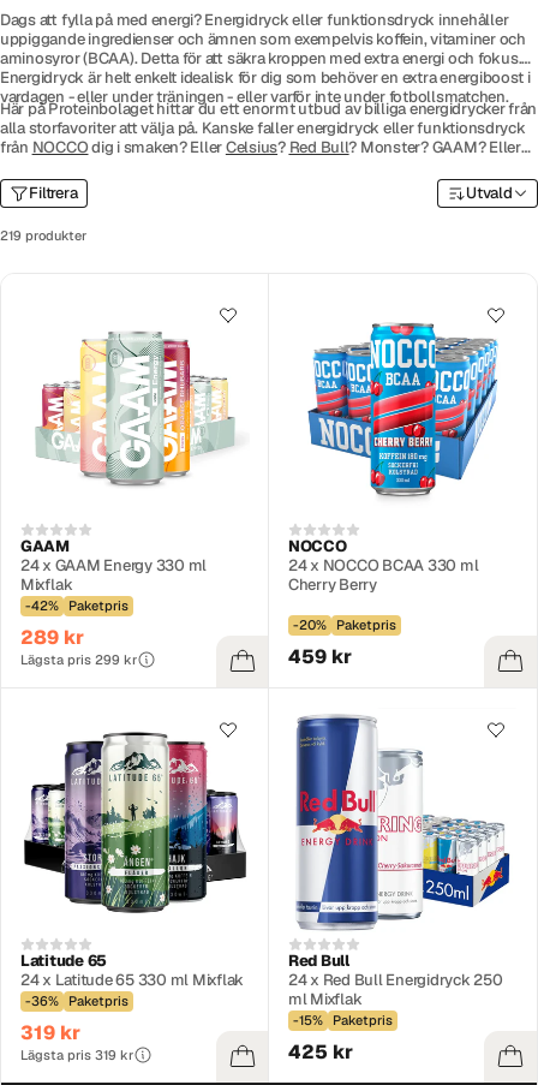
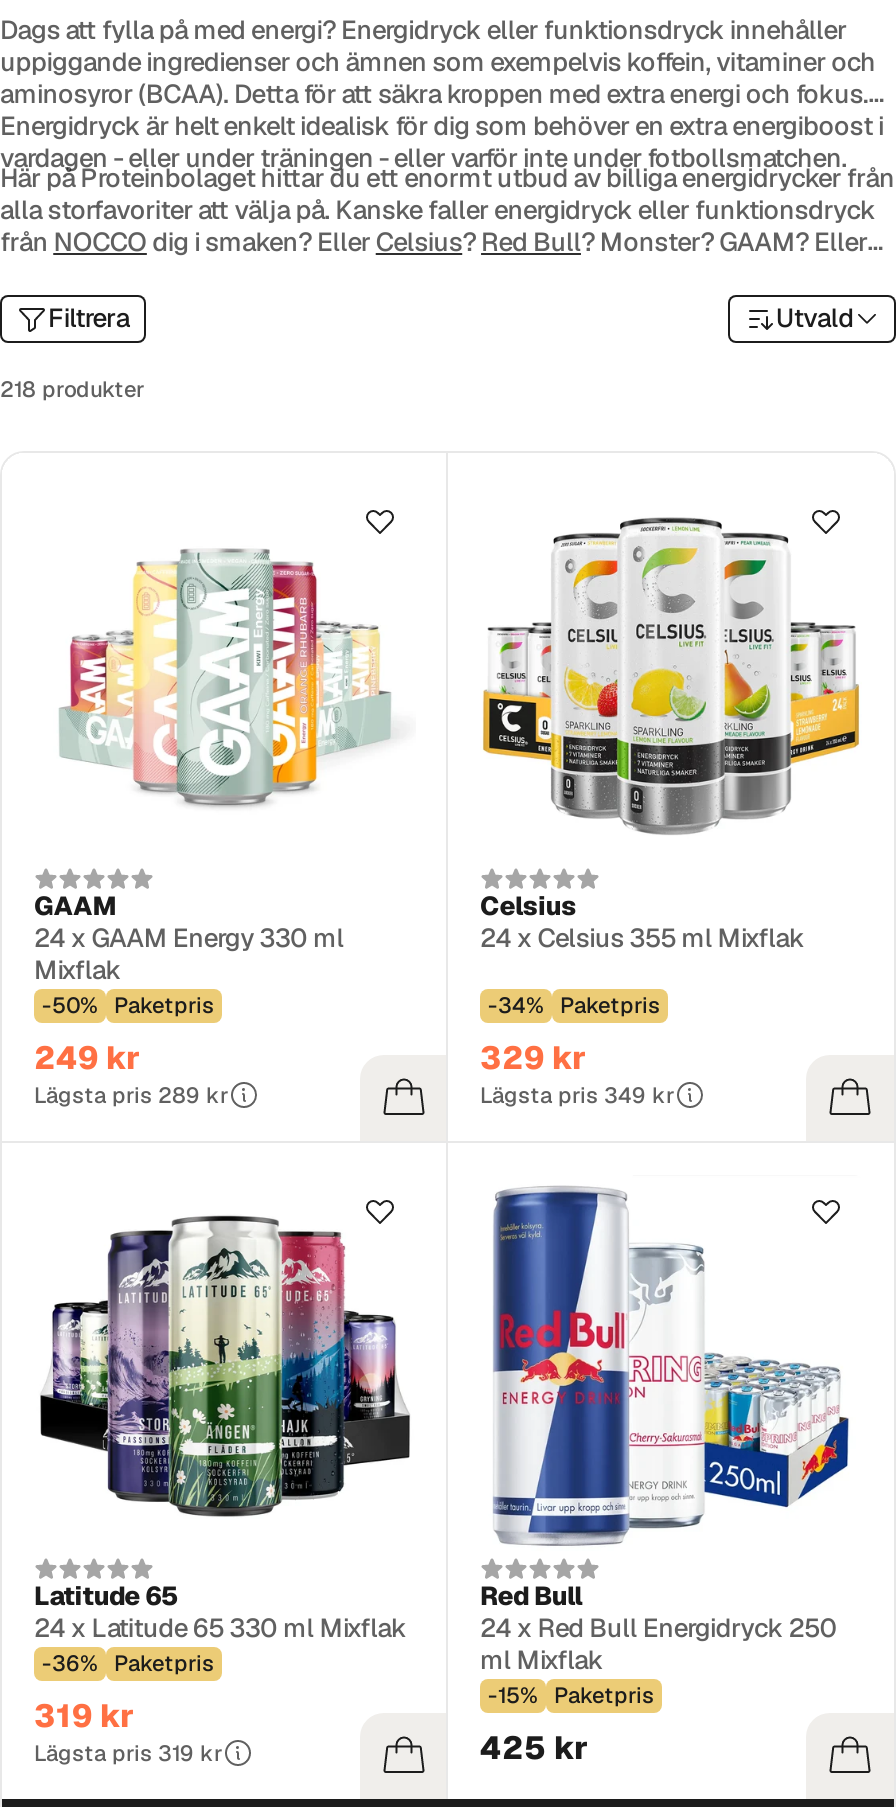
[0,227,86,243] 219 produkter -> [0,374,144,402] 218 produkter
[288,312,516,594] [image] | NOCCO | 24 x NOCCO BCAA 330 ml | Cherry Berry -> [480,515,862,954] [image] | Celsius | 24 x Celsius 355 ml Mixflak
[20,597,137,668] -42% Paketpris | 289 kr | Lägsta pris 299 kr -> [34,990,228,1108] -50% Paketpris | 249 kr | Lägsta pris 289 kr
[288,616,396,669] -20% Paketpris | 459 kr -> [480,990,674,1108] -34% Paketpris | 329 kr | Lägsta pris 349 kr

